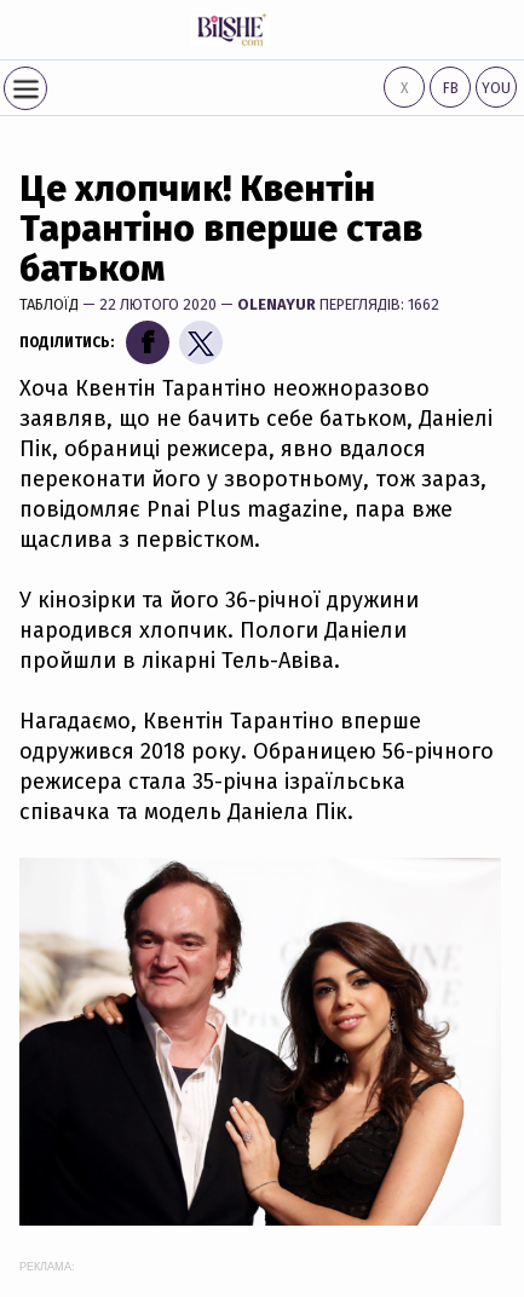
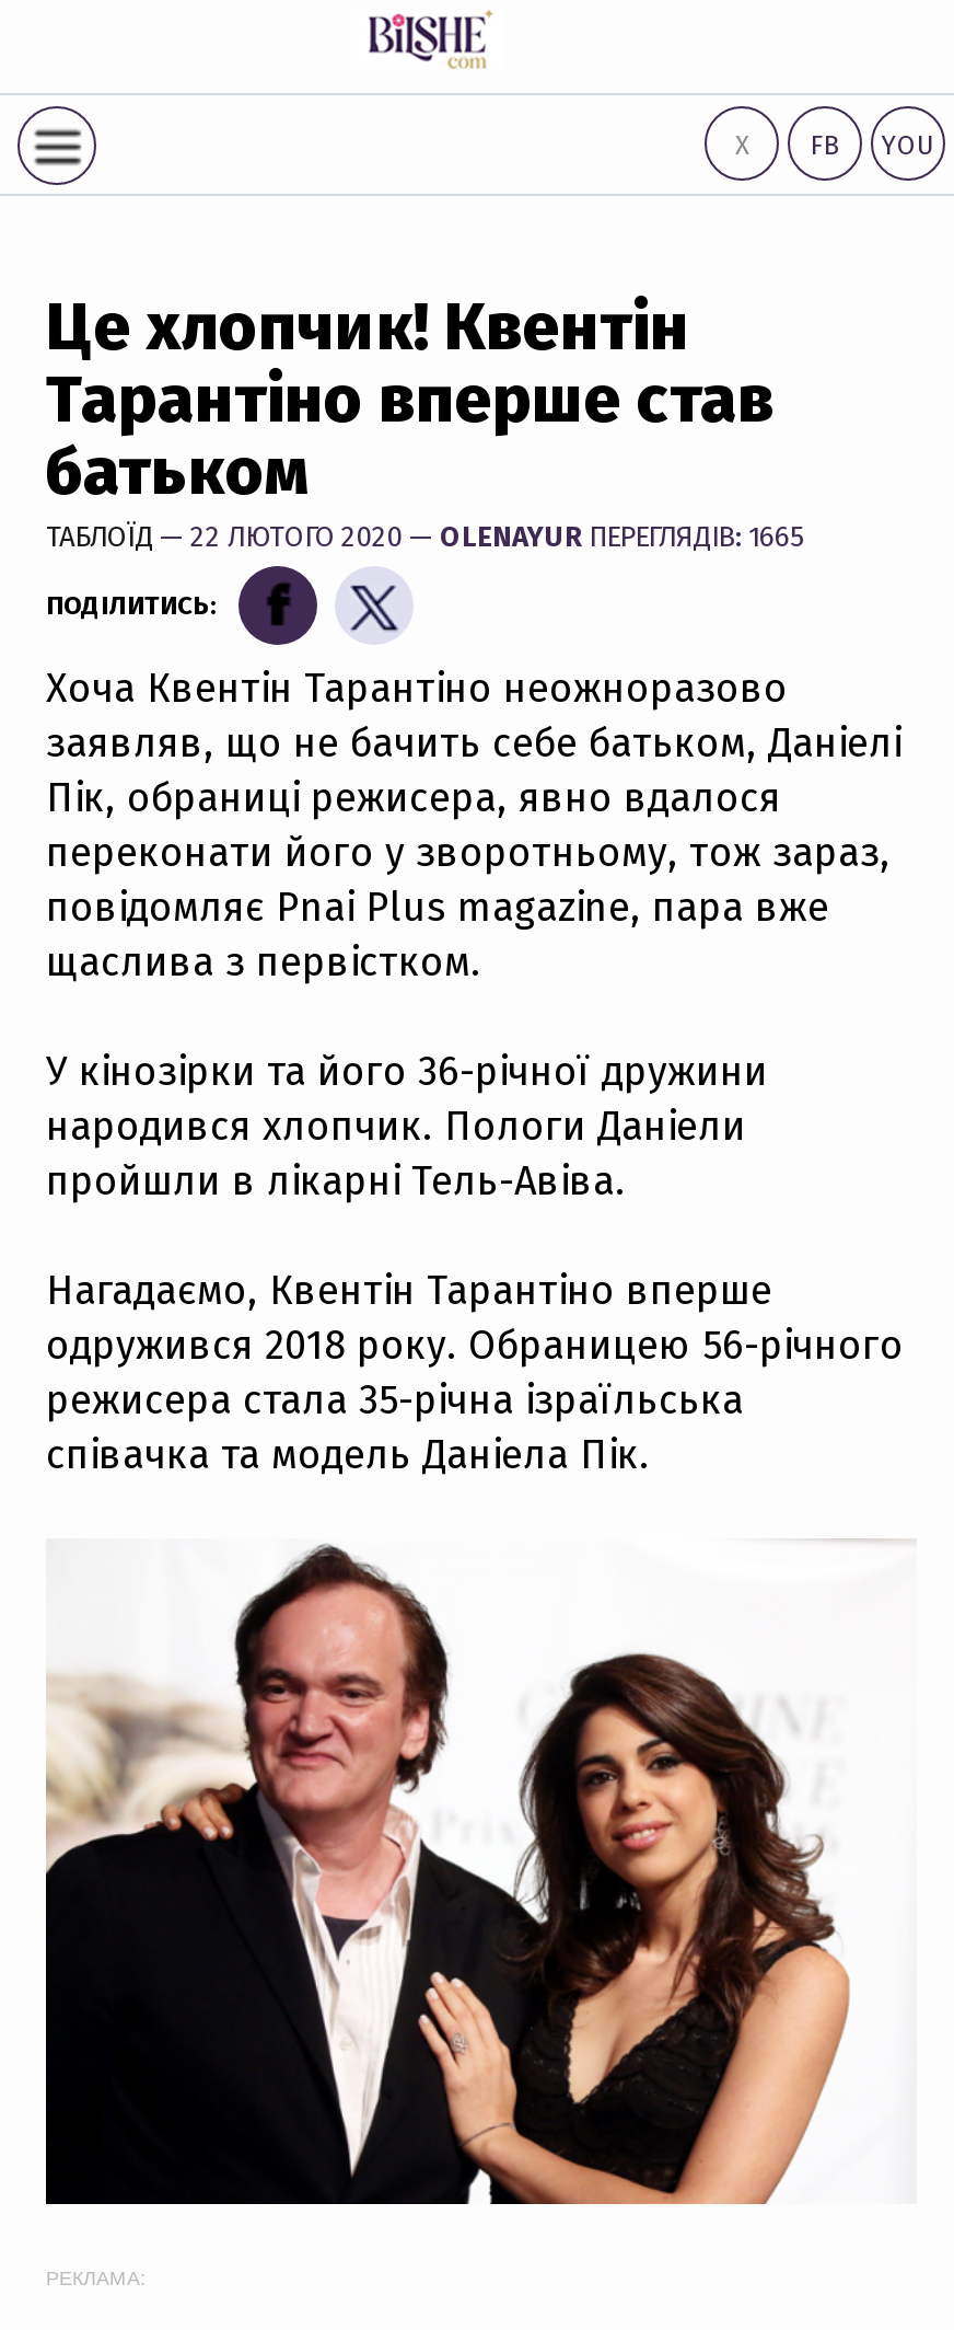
[19,295,439,313] ТАБЛОЇД — 22 ЛЮТОГО 2020 — OLENAYUR ПЕРЕГЛЯДІВ: 1662 -> [46,520,805,553] ТАБЛОЇД — 22 ЛЮТОГО 2020 — OLENAYUR ПЕРЕГЛЯДІВ: 1665

